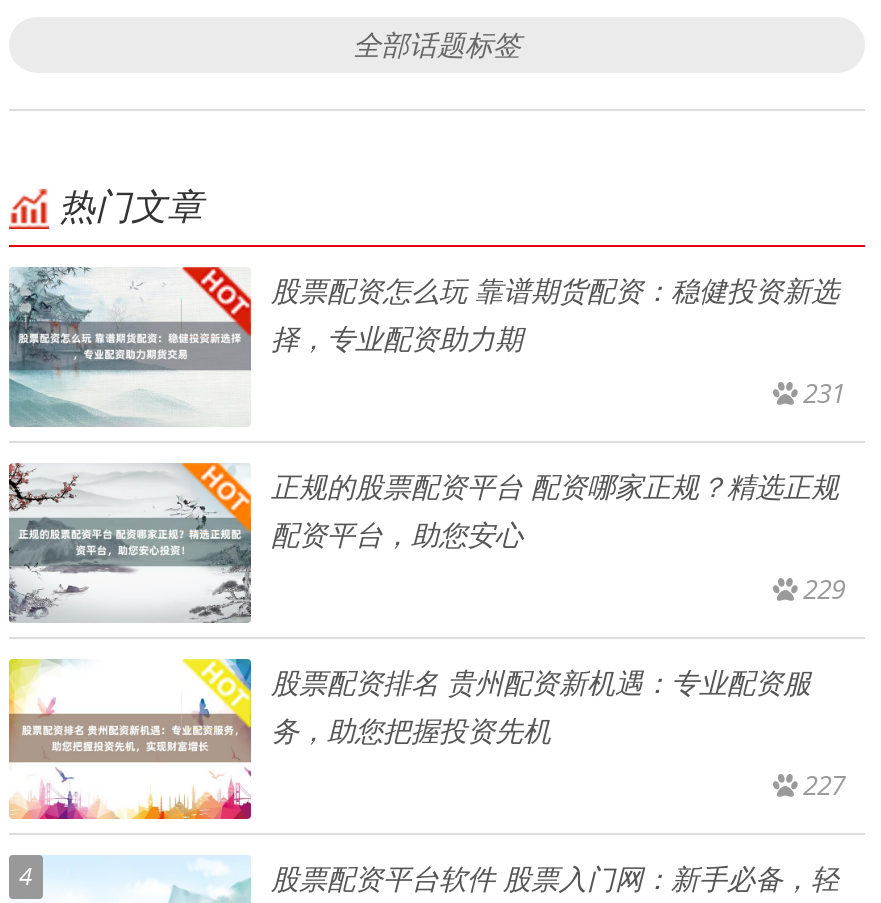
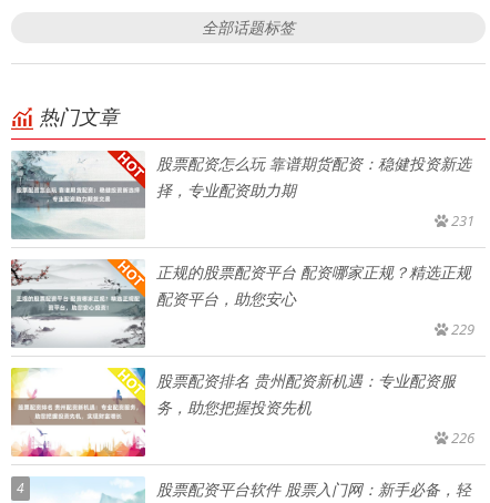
[803,766,845,802] 227 -> [451,427,474,447] 226

